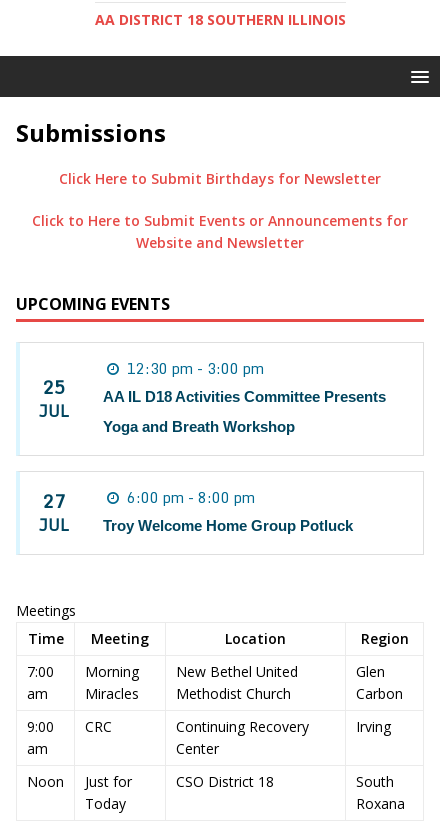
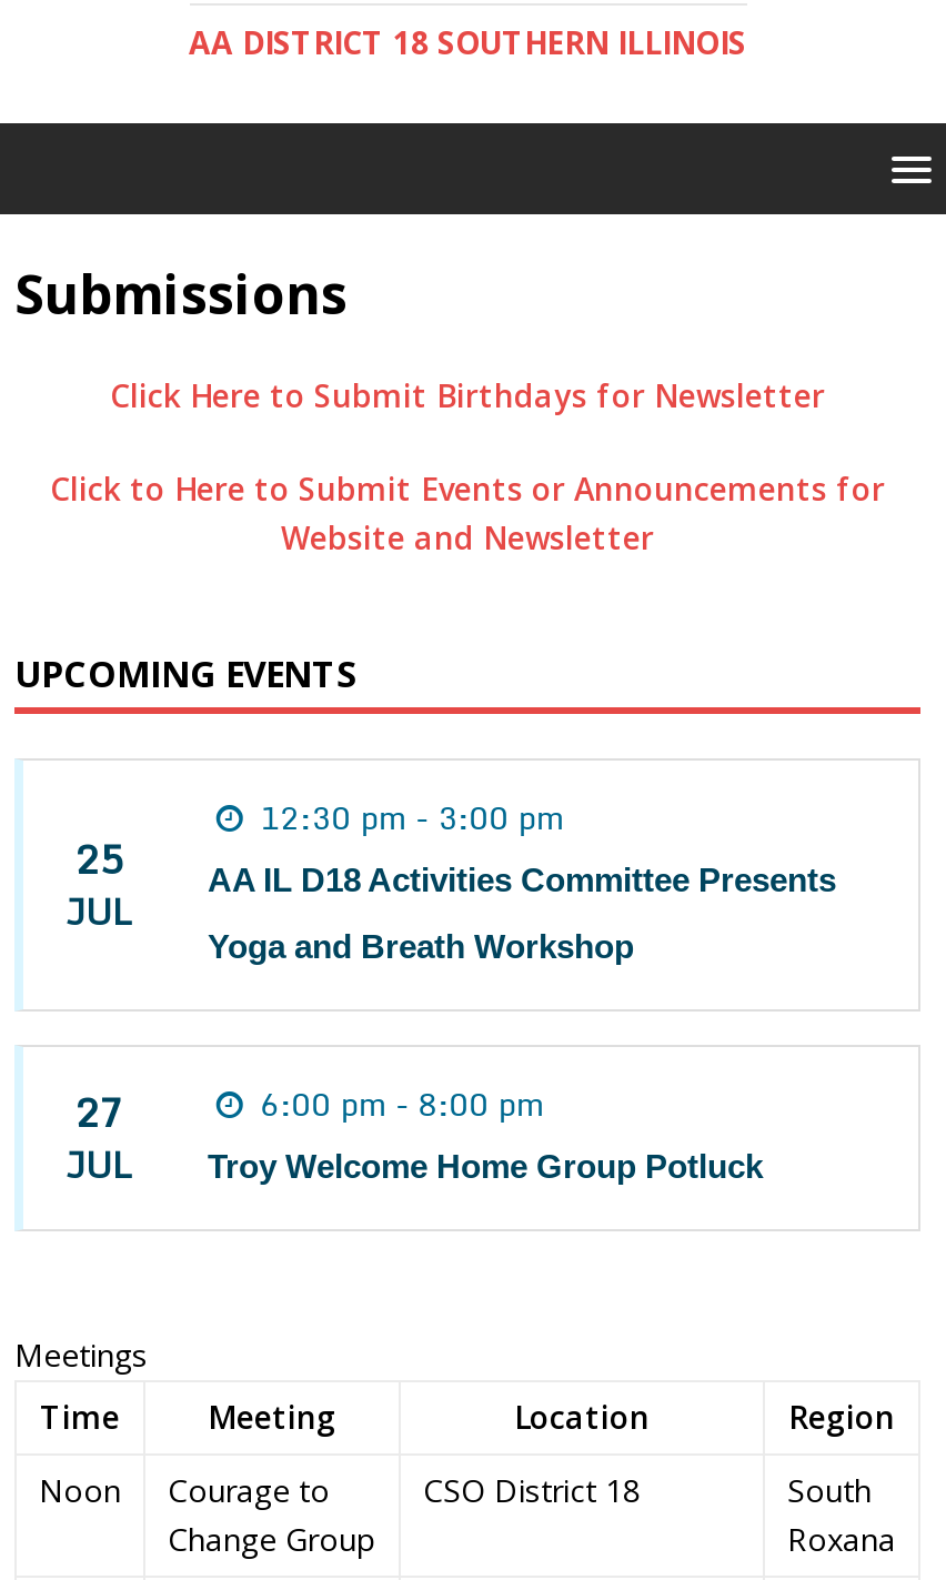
[27,662,54,703] 7:00 | am -> none
[27,662,403,758] Glen | Carbon | 9:00 | am -> none
[85,662,139,703] Morning | Miracles -> none
[176,662,298,703] New Bethel United | Methodist Church -> none
[85,717,309,758] CRC | Continuing Recovery | Center -> none
[356,717,391,736] Irving -> none
[85,772,132,813] Just for | Today -> [168,1469,374,1560] Courage to | Change Group

